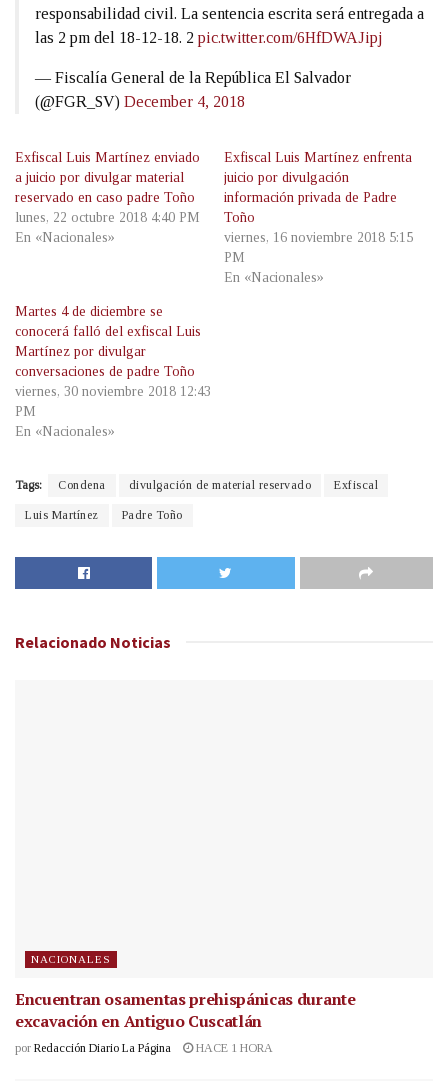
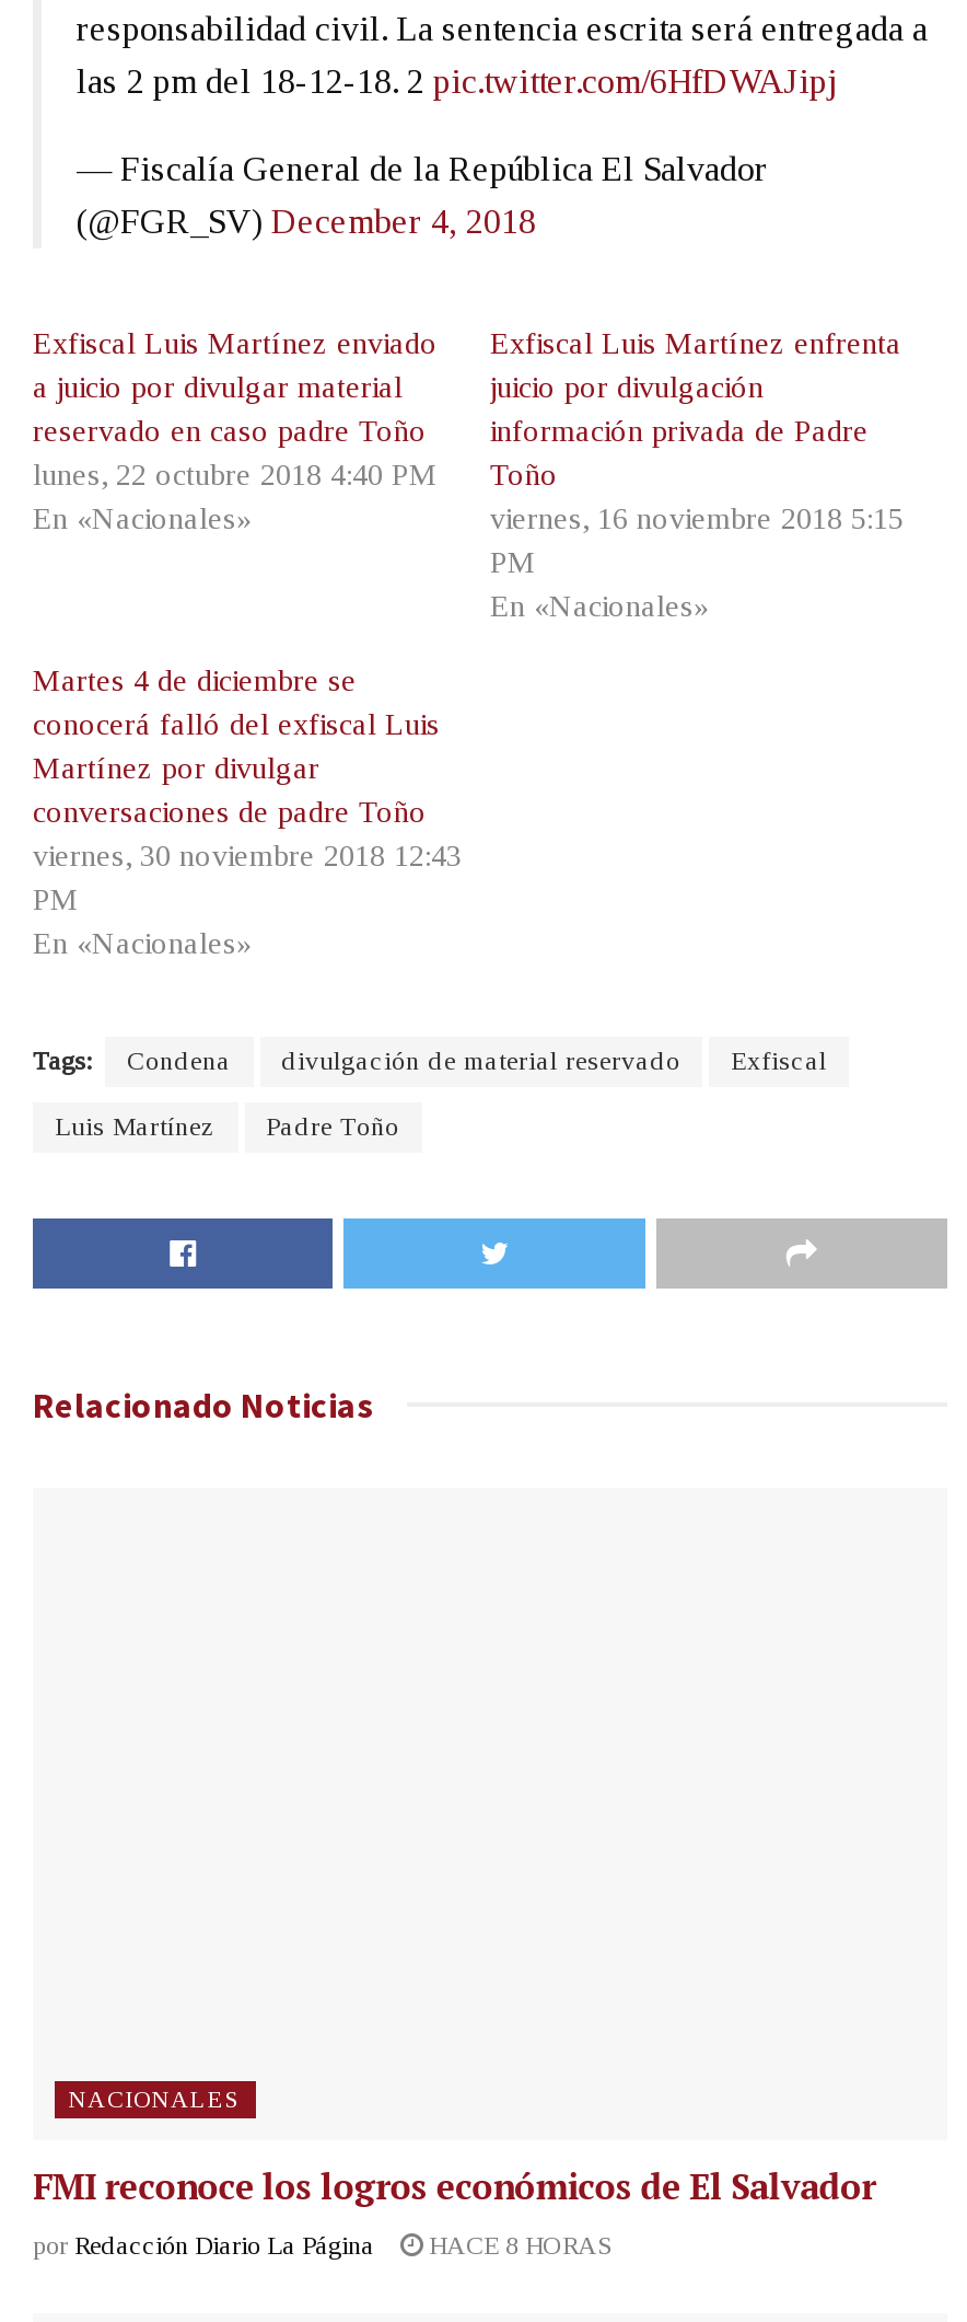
[15,988,356,1032] Encuentran osamentas prehispánicas durante | excavación en Antiguo Cuscatlán -> [33,2163,876,2211] FMI reconoce los logros económicos de El Salvador
[15,1041,273,1055] por Redacción Diario La Página HACE 1 HORA -> [33,2231,613,2262] por Redacción Diario La Página HACE 8 HORAS

